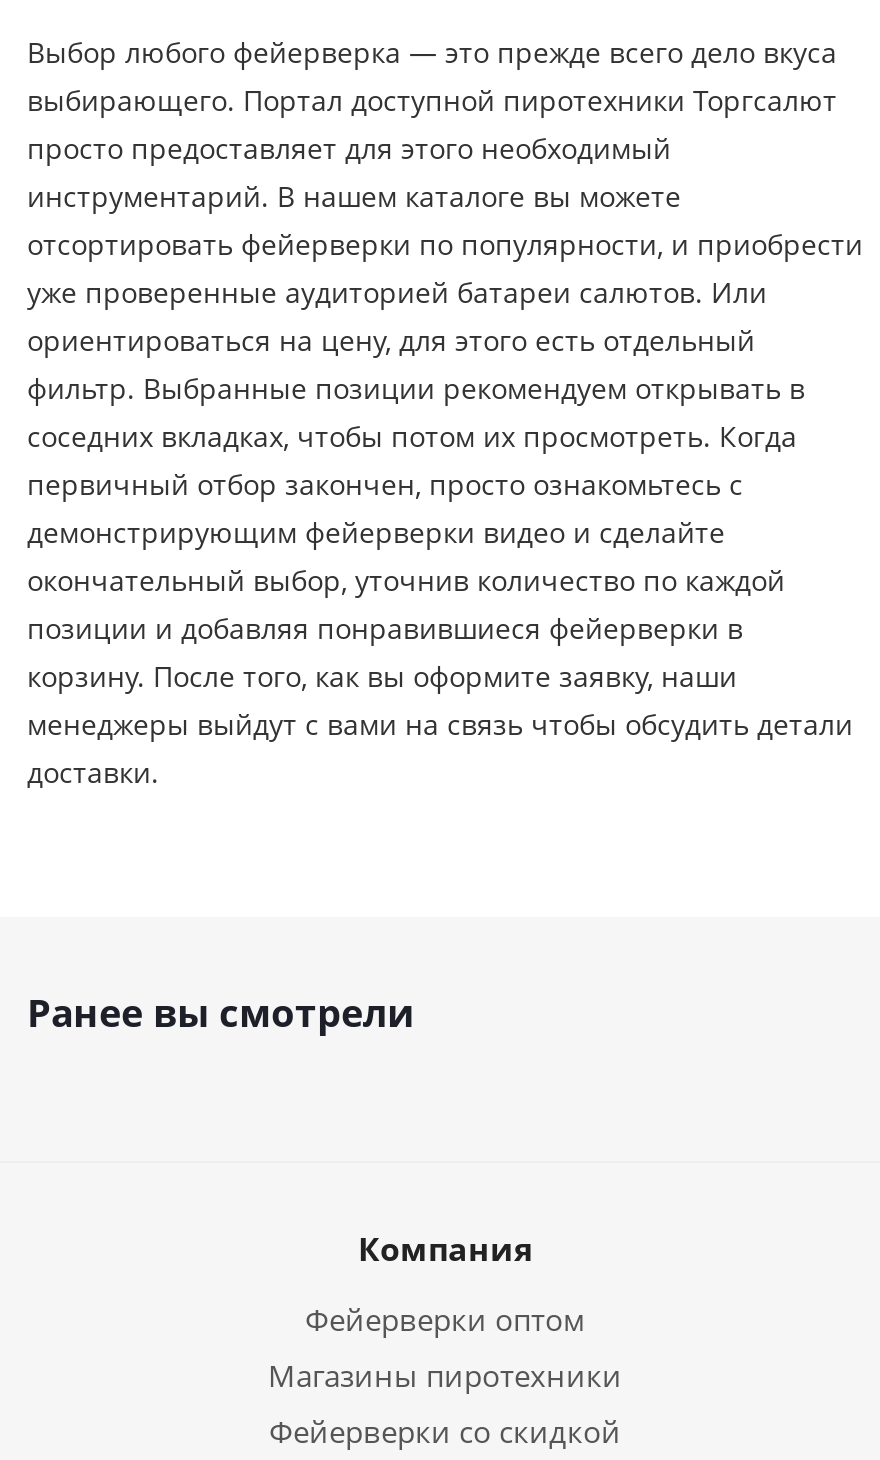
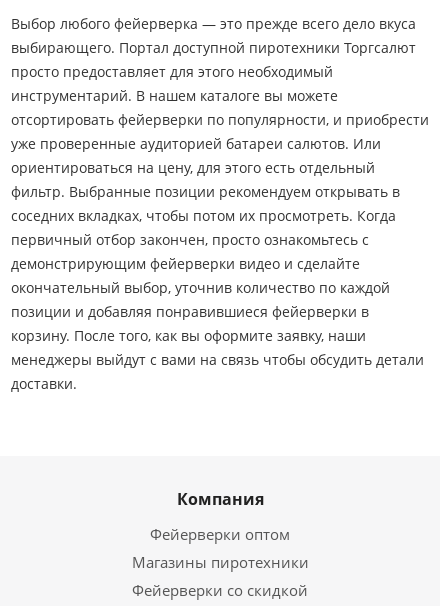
[27,987,415,1039] Ранее вы смотрели -> none

